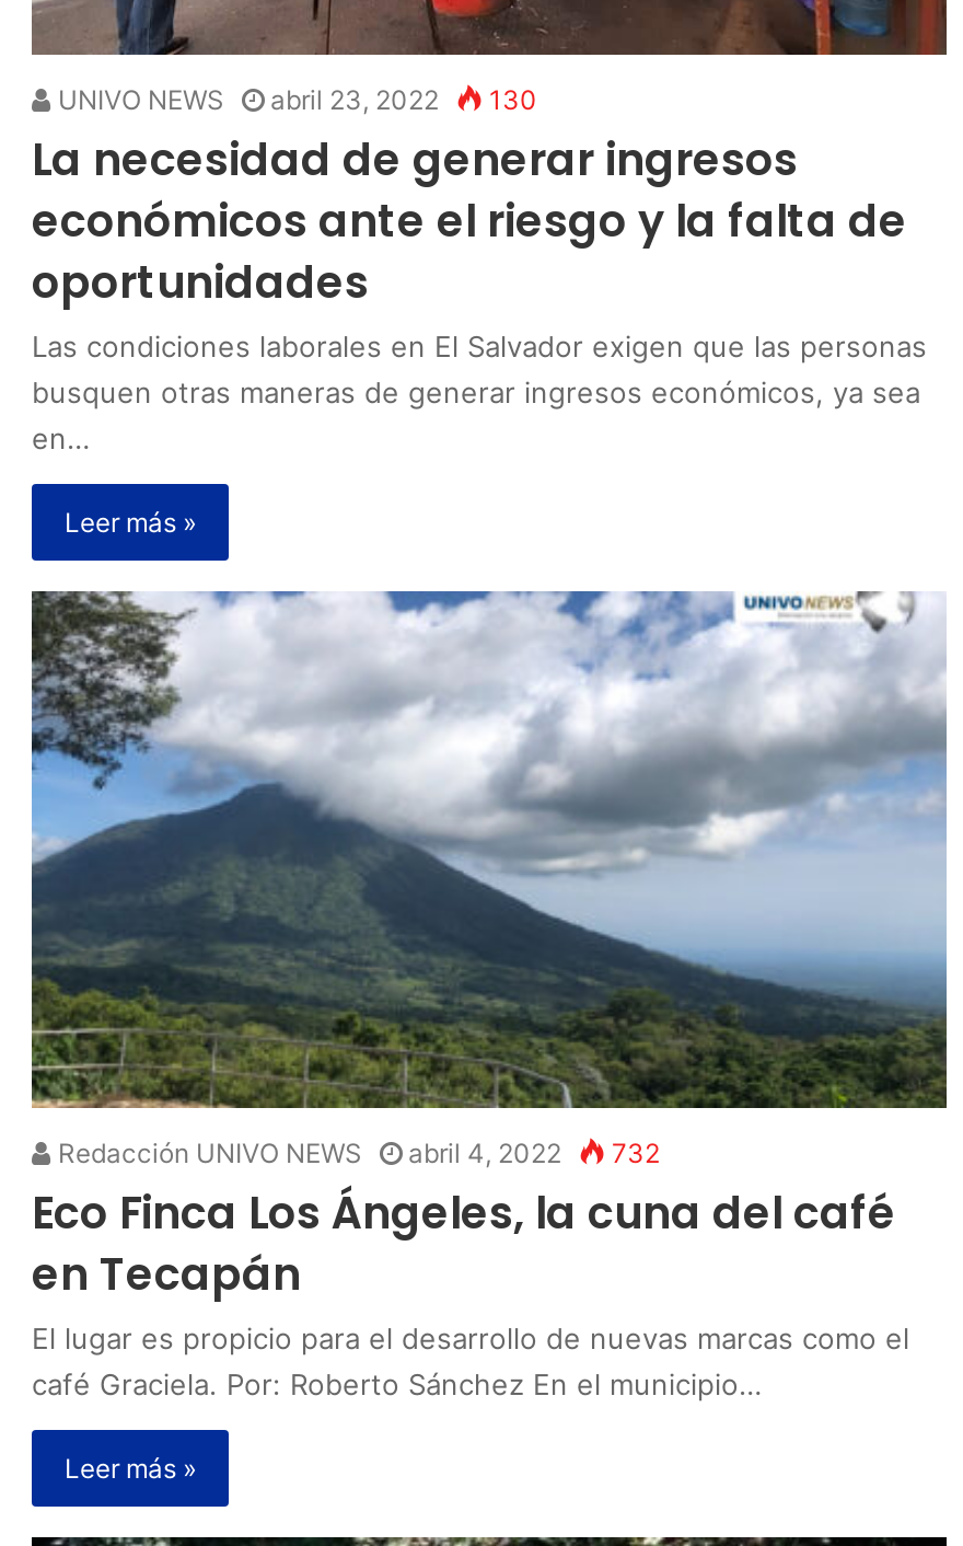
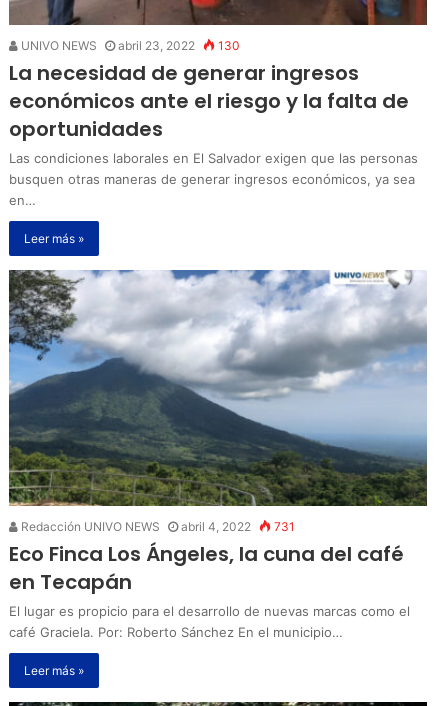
[51,1136,660,1169] Redacción UNIVO NEWS abril 4, 2022 732 -> [18,519,295,534] Redacción UNIVO NEWS abril 4, 2022 731

